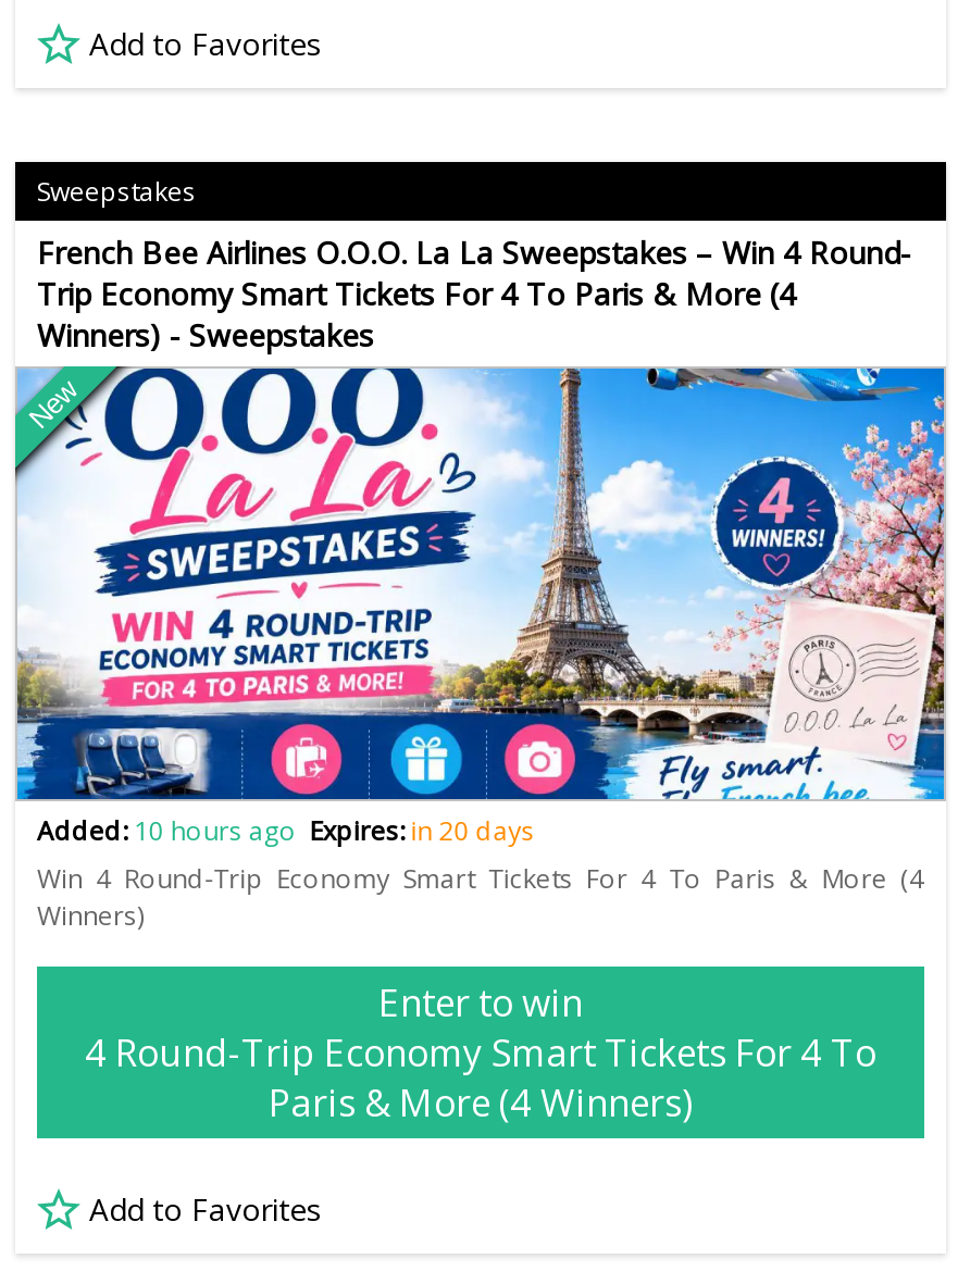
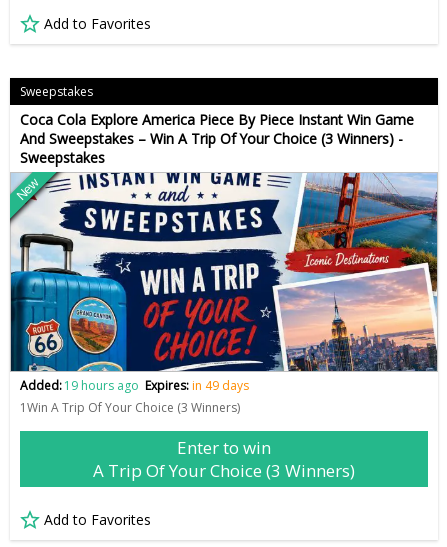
[37,232,911,356] French Bee Airlines O.O.O. La La Sweepstakes – Win 4 Round- | Trip Economy Smart Tickets For 4 To Paris & More (4 | Winners) - Sweepstakes -> [20,110,414,167] Coca Cola Explore America Piece By Piece Instant Win Game | And Sweepstakes – Win A Trip Of Your Choice (3 Winners) - | Sweepstakes
[15,366,946,934] [image] | Added: 10 hours ago Expires: in 20 days | Win 4 Round-Trip Economy Smart Tickets For 4 To Paris & More (4 | Winners) -> [10,172,438,416] [image] | Added: 19 hours ago Expires: in 49 days | 1Win A Trip Of Your Choice (3 Winners)
[85,1028,876,1128] 4 Round-Trip Economy Smart Tickets For 4 To | Paris & More (4 Winners) -> [93,459,355,482] A Trip Of Your Choice (3 Winners)

